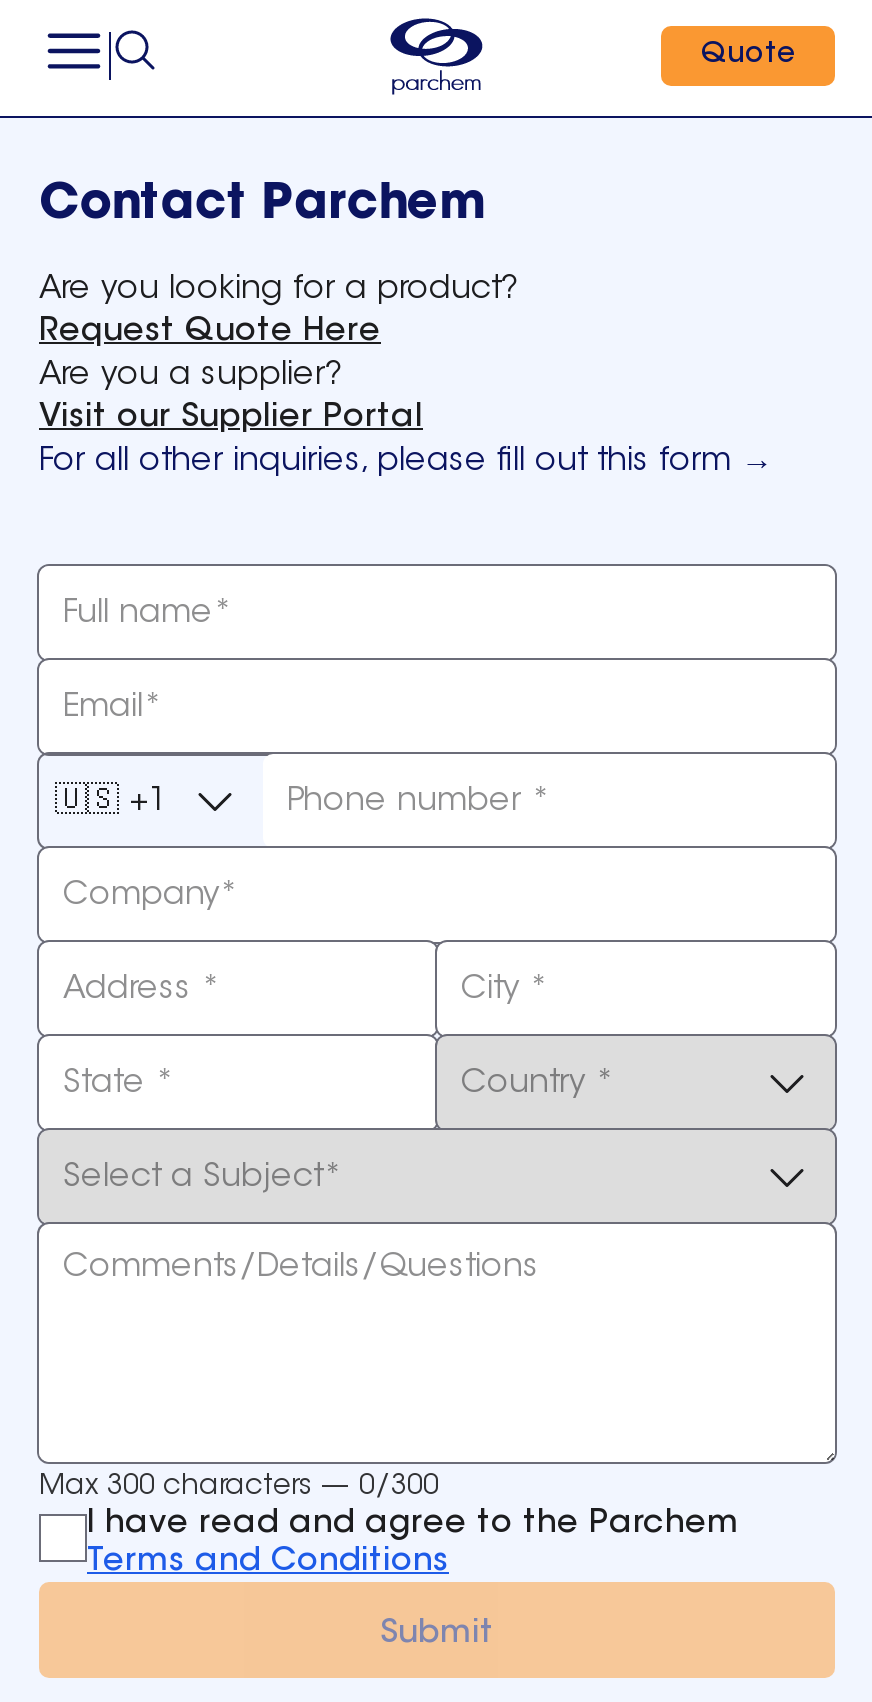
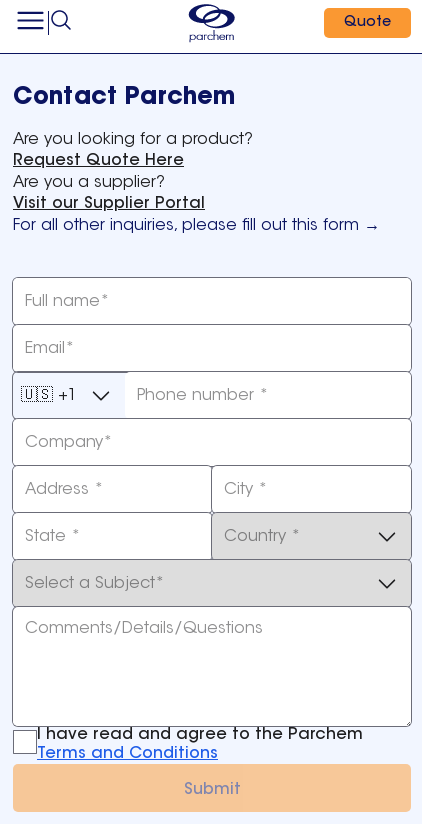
[39,1474,439,1502] Max 300 characters — 0/300 -> none

